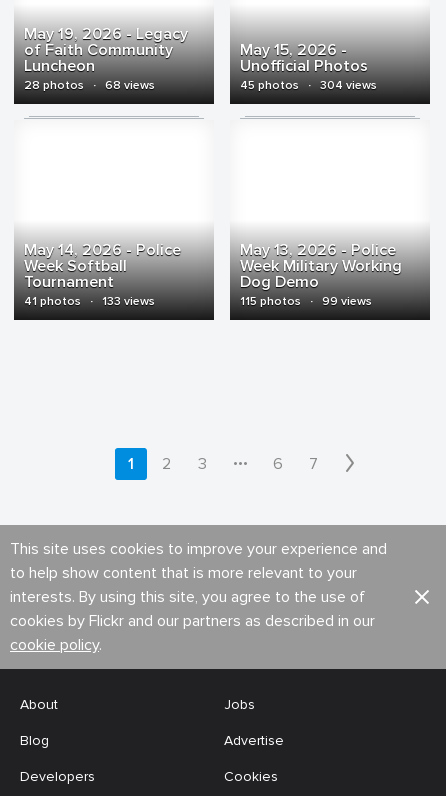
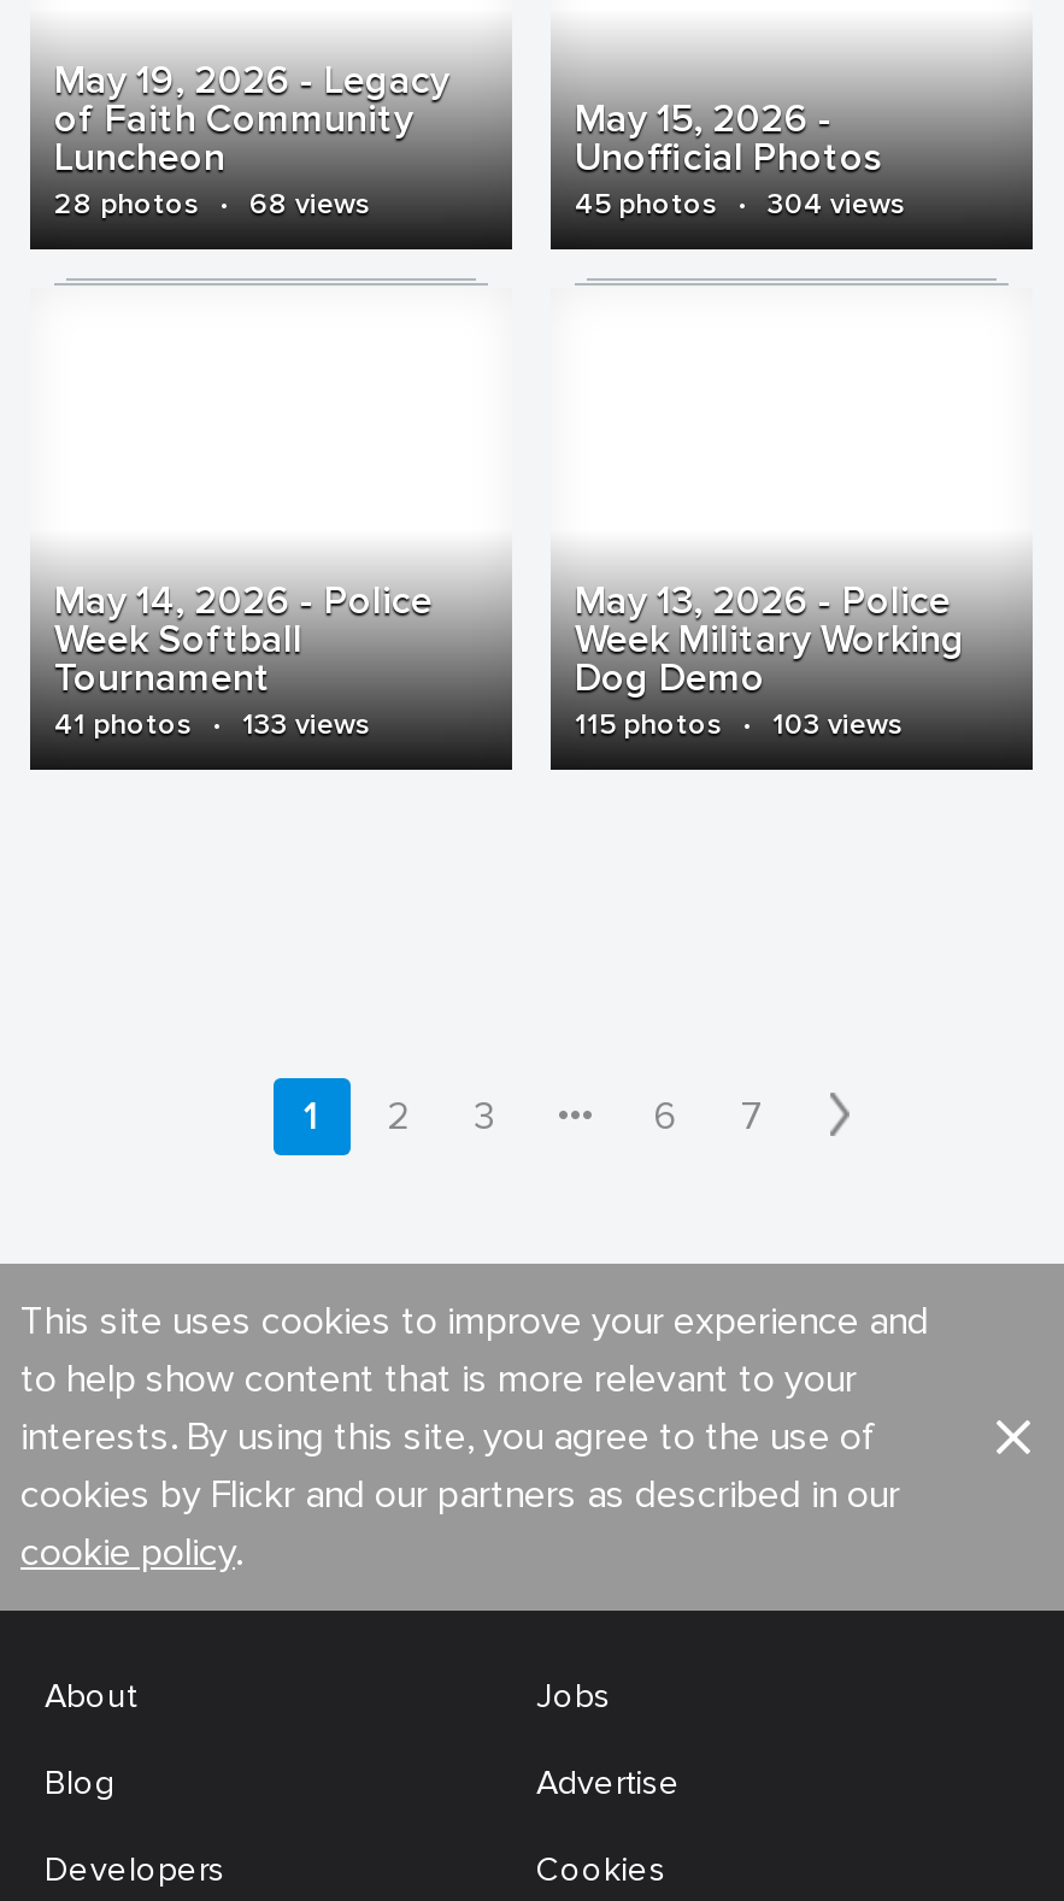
[240,294,372,309] 115 photos · 99 views -> [575,707,903,743] 115 photos · 103 views

